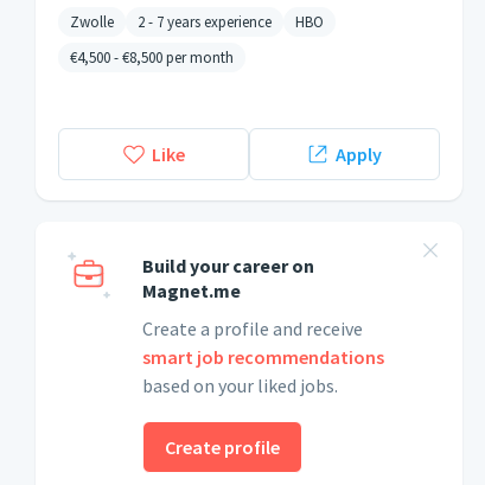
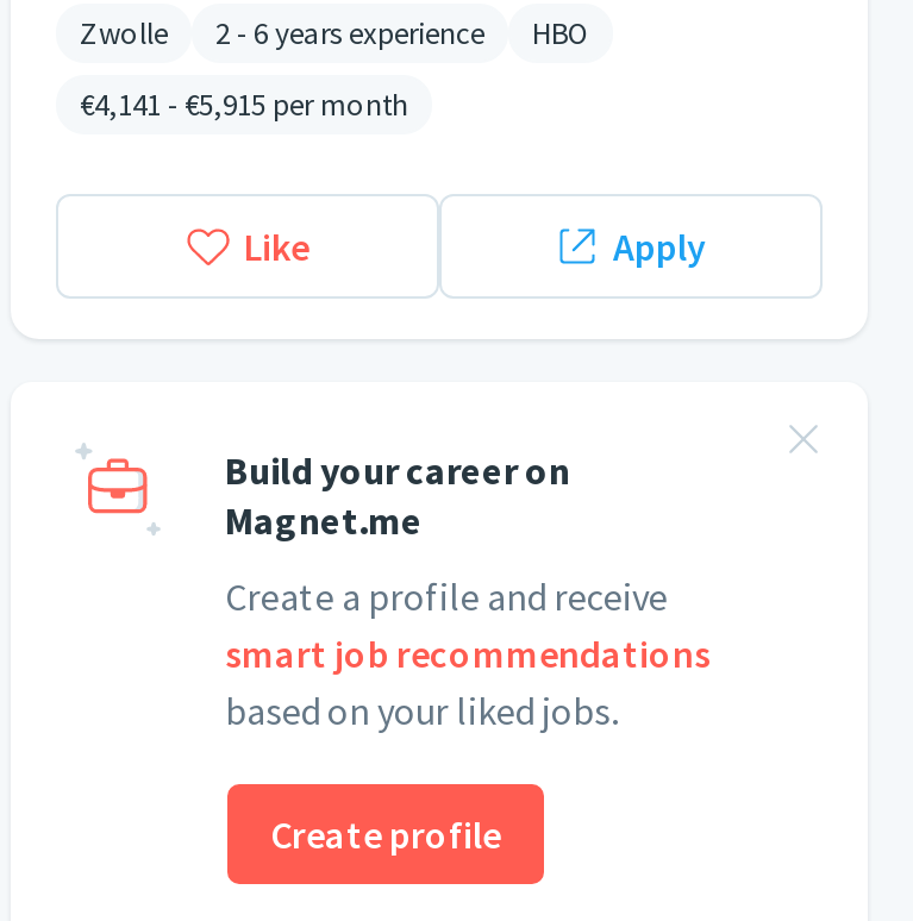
[138,12,272,32] 2 - 7 years experience -> [215,14,484,54] 2 - 6 years experience
[70,47,234,67] €4,500 - €8,500 per month -> [80,84,408,124] €4,141 - €5,915 per month

